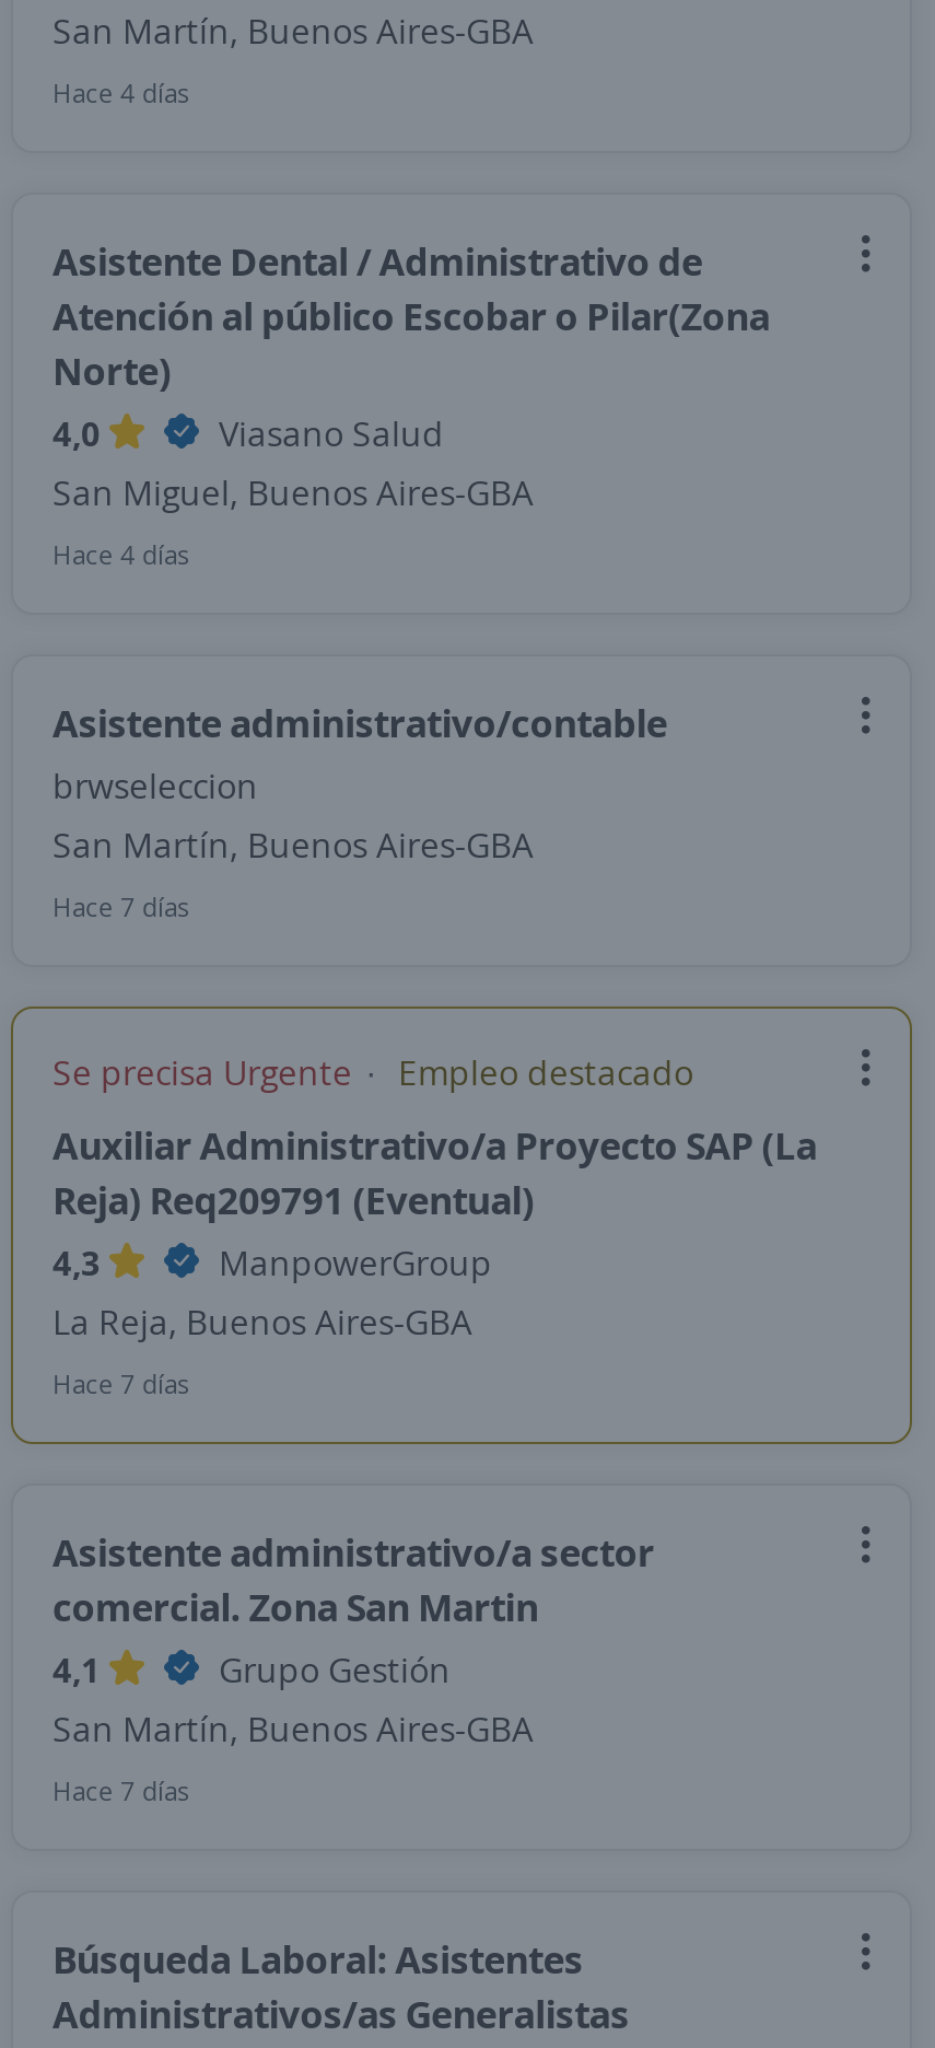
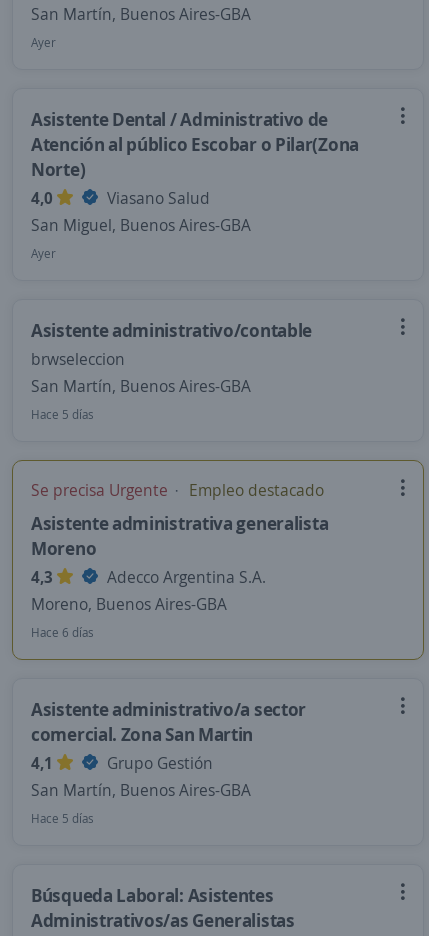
[52,74,190,112] Hace 4 días -> [31,34,56,51] Ayer
[52,536,190,573] Hace 4 días -> [31,245,56,262] Ayer
[52,888,190,926] Hace 7 días -> [31,406,94,423] Hace 5 días
[52,1118,817,1225] Auxiliar Administrativo/a Proyecto SAP (La | Reja) Req209791 (Eventual) -> [31,511,328,560] Asistente administrativa generalista | Moreno
[52,1238,492,1403] ManpowerGroup | La Reja, Buenos Aires-GBA | Hace 7 días -> [31,566,266,641] Adecco Argentina S.A. | Moreno, Buenos Aires-GBA | Hace 6 días
[52,1772,190,1810] Hace 7 días -> [31,810,94,827] Hace 5 días

